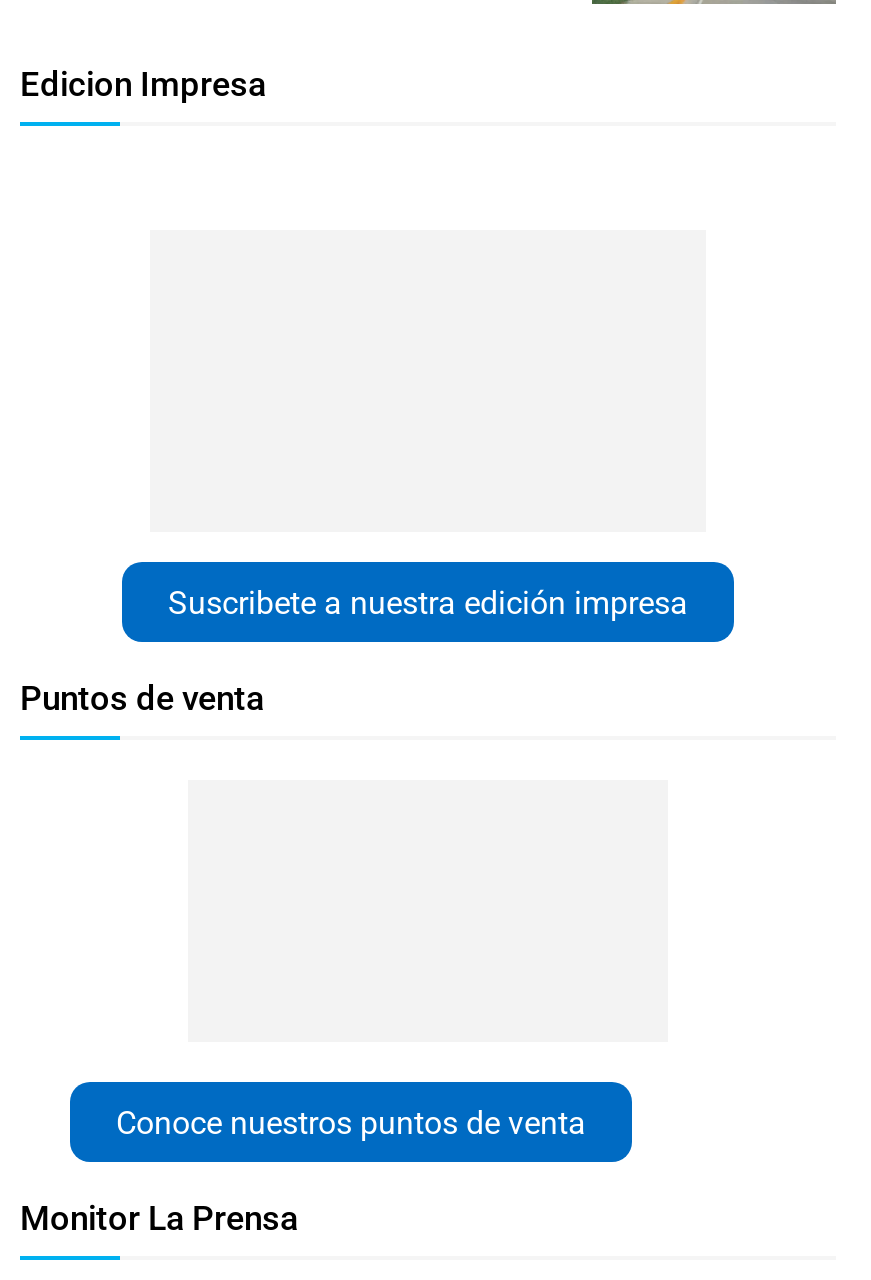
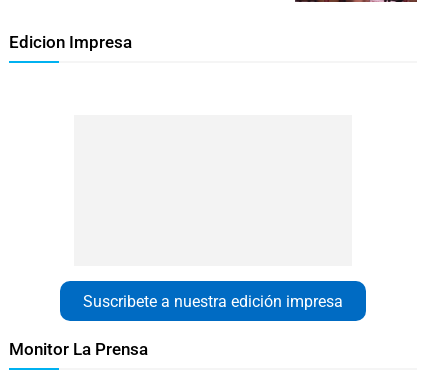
[20,678,264,718] Puntos de venta -> none
[116,1103,586,1141] Conoce nuestros puntos de venta -> none

